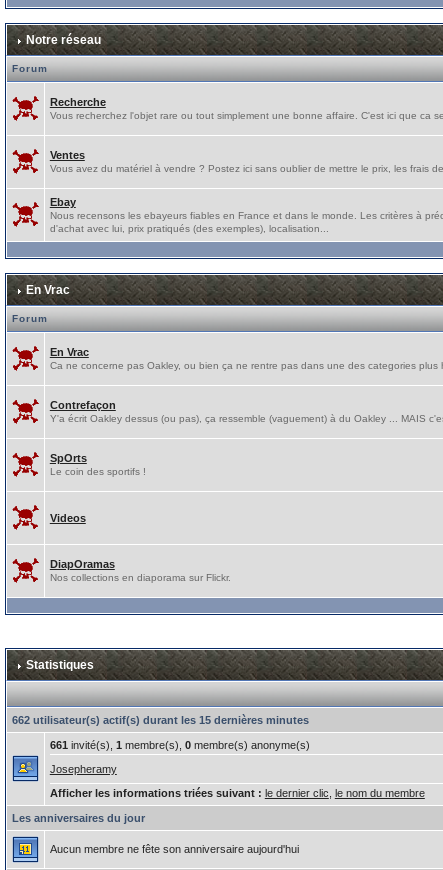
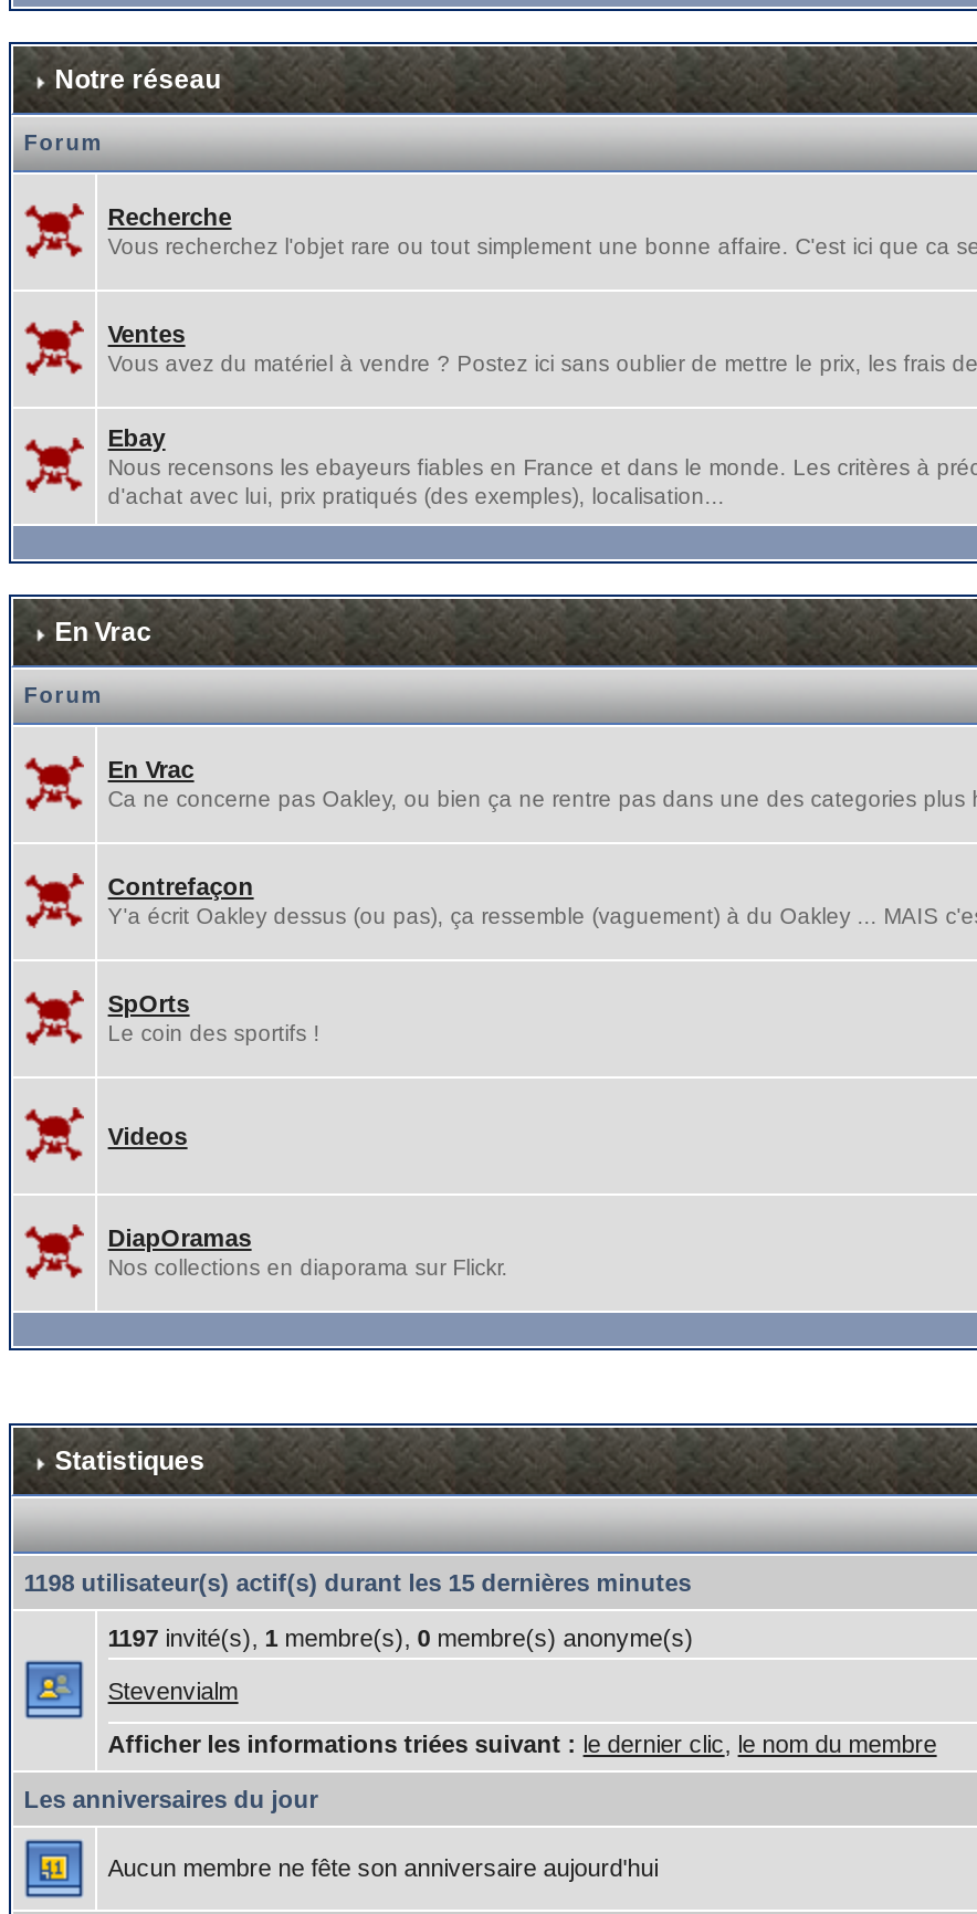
[12,714,309,726] 662 utilisateur(s) actif(s) durant les 15 dernières minutes -> [24,1569,691,1596] 1198 utilisateur(s) actif(s) durant les 15 dernières minutes
[50,739,310,751] 661 invité(s), 1 membre(s), 0 membre(s) anonyme(s) -> [108,1624,694,1651] 1197 invité(s), 1 membre(s), 0 membre(s) anonyme(s)
[50,763,117,775] Josepheramy -> [108,1678,238,1704] Stevenvialm

